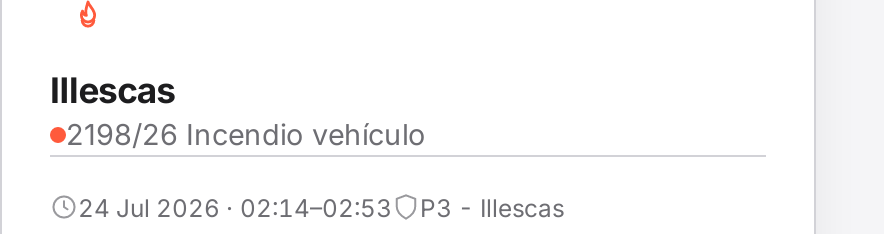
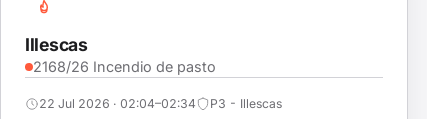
[66,116,426,150] 2198/26 Incendio vehículo -> [33,58,216,75] 2168/26 Incendio de pasto
[78,192,564,222] 24 Jul 2026 · 02:14–02:53 P3 - Illescas -> [39,96,282,111] 22 Jul 2026 · 02:04–02:34 P3 - Illescas

